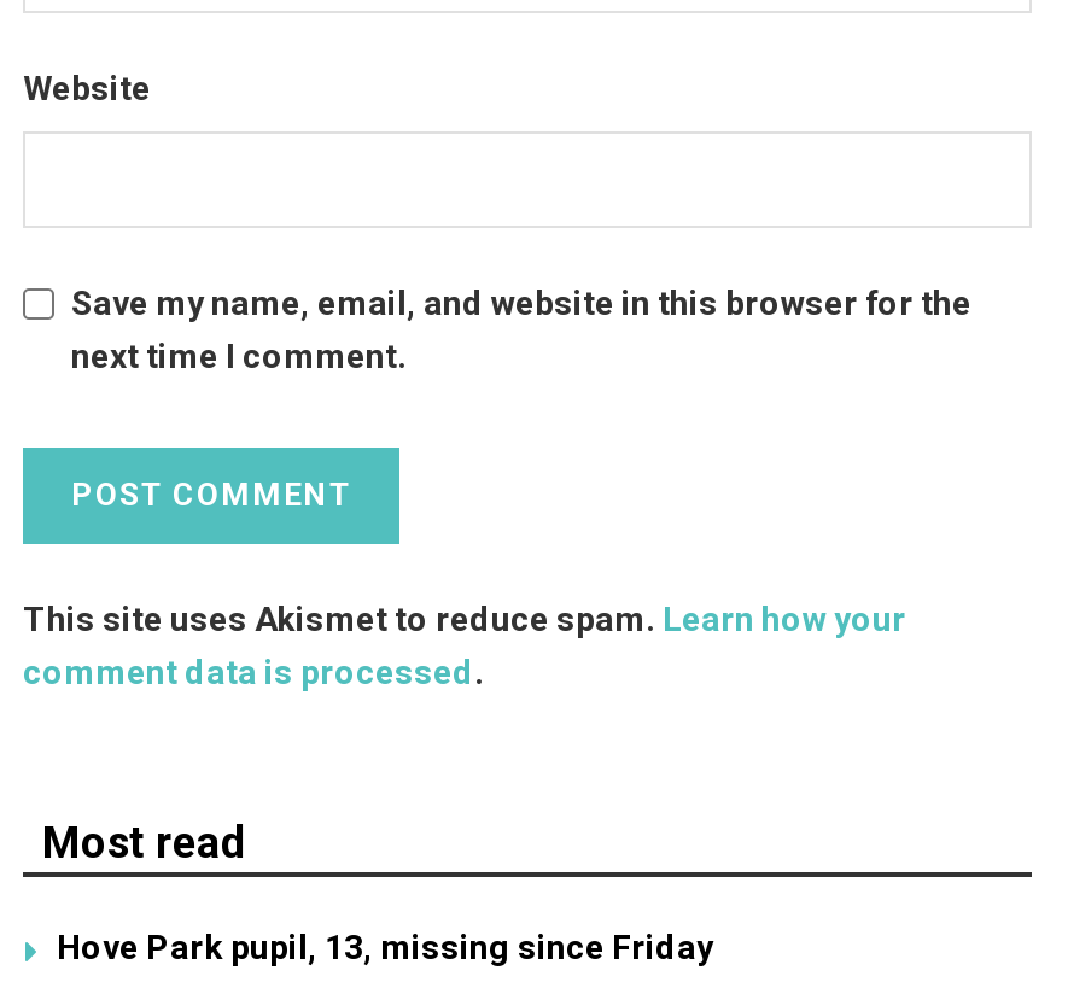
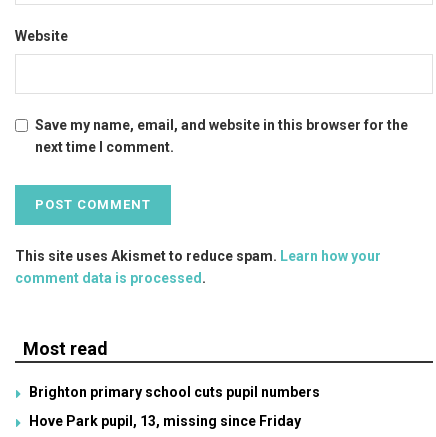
none -> [29,384,320,400] Brighton primary school cuts pupil numbers

